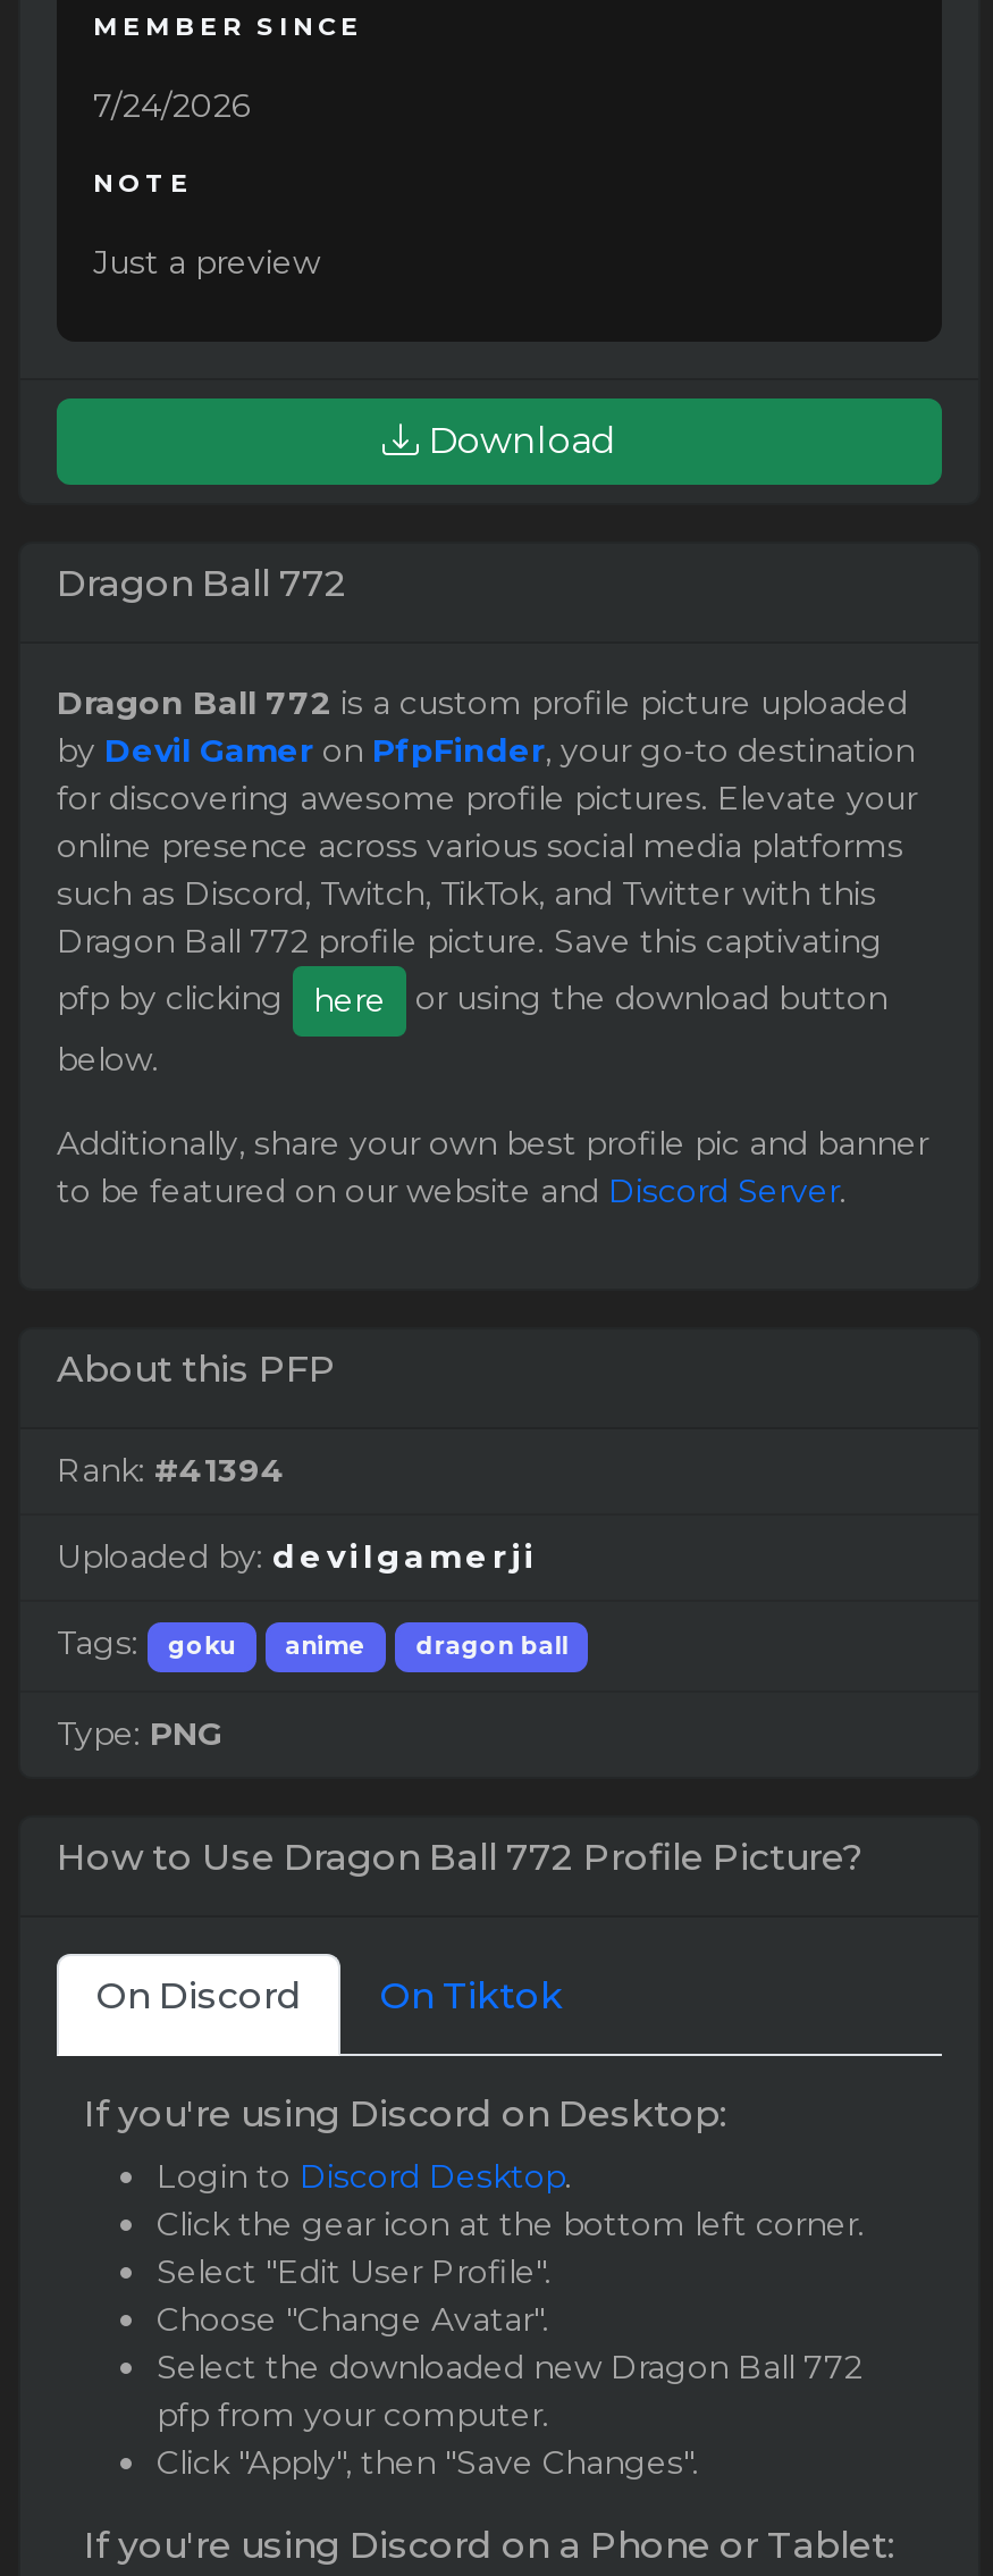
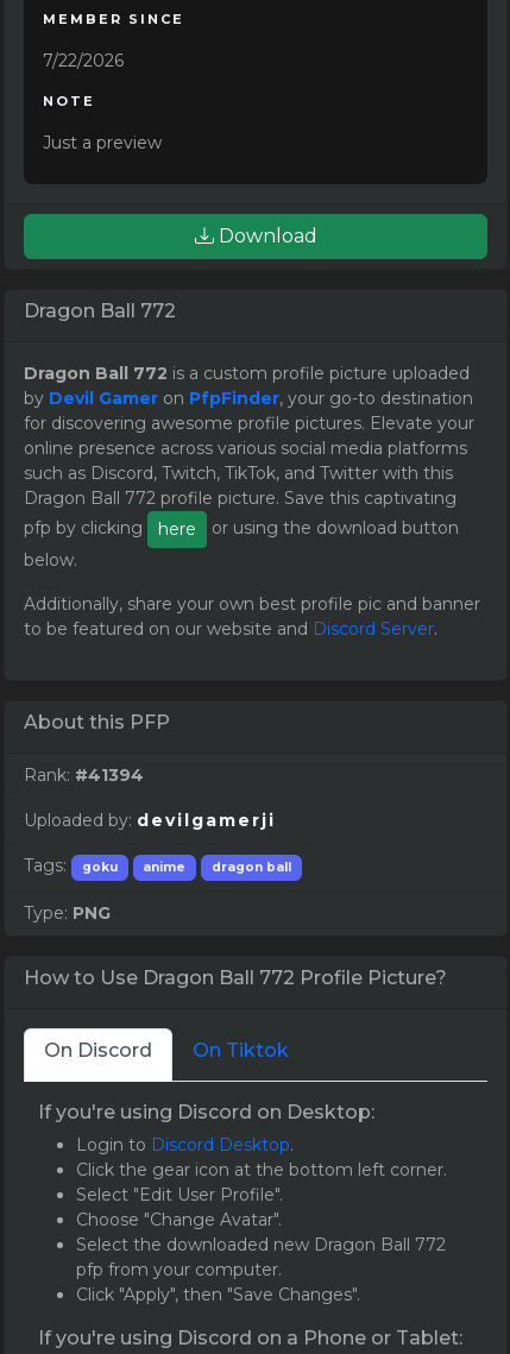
[93,85,250,126] 7/24/2026 -> [43,50,124,71] 7/22/2026

